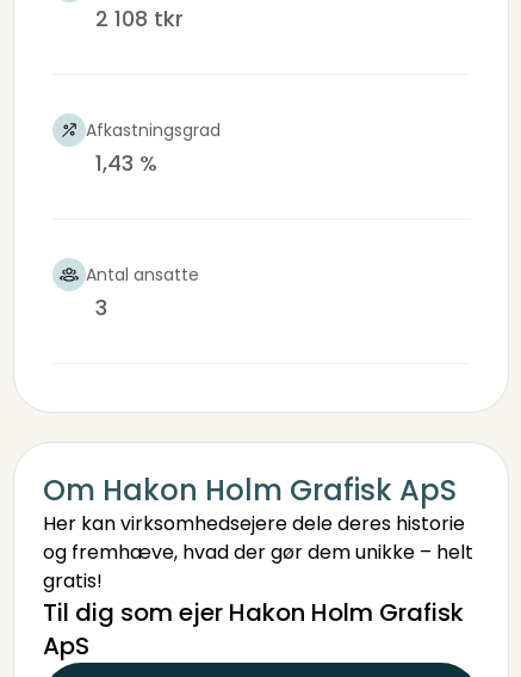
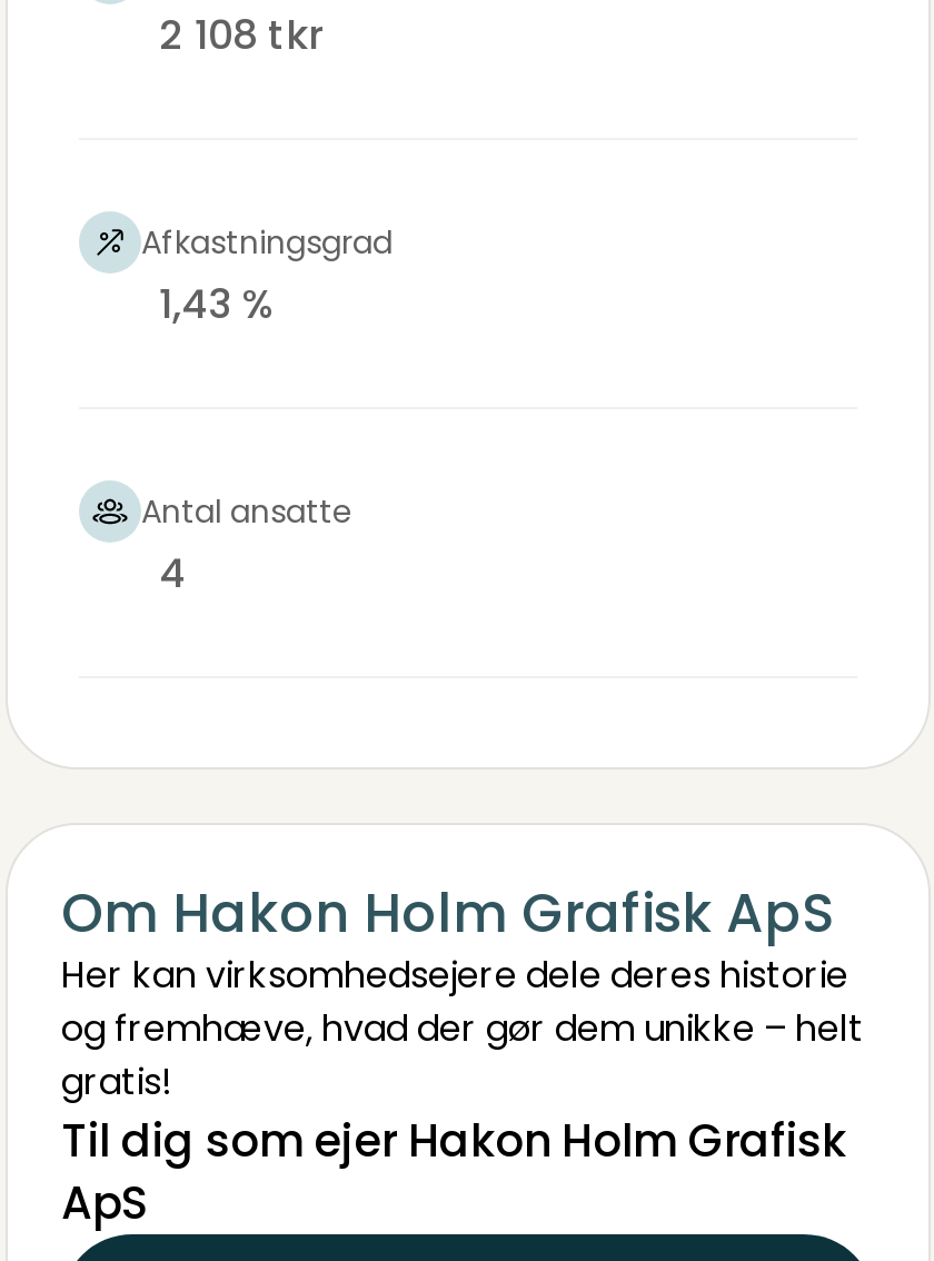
[95,293,107,323] 3 -> [159,545,186,601] 4

